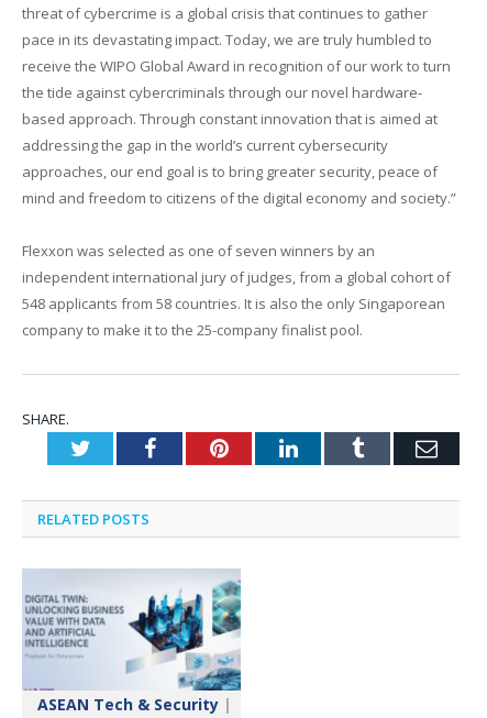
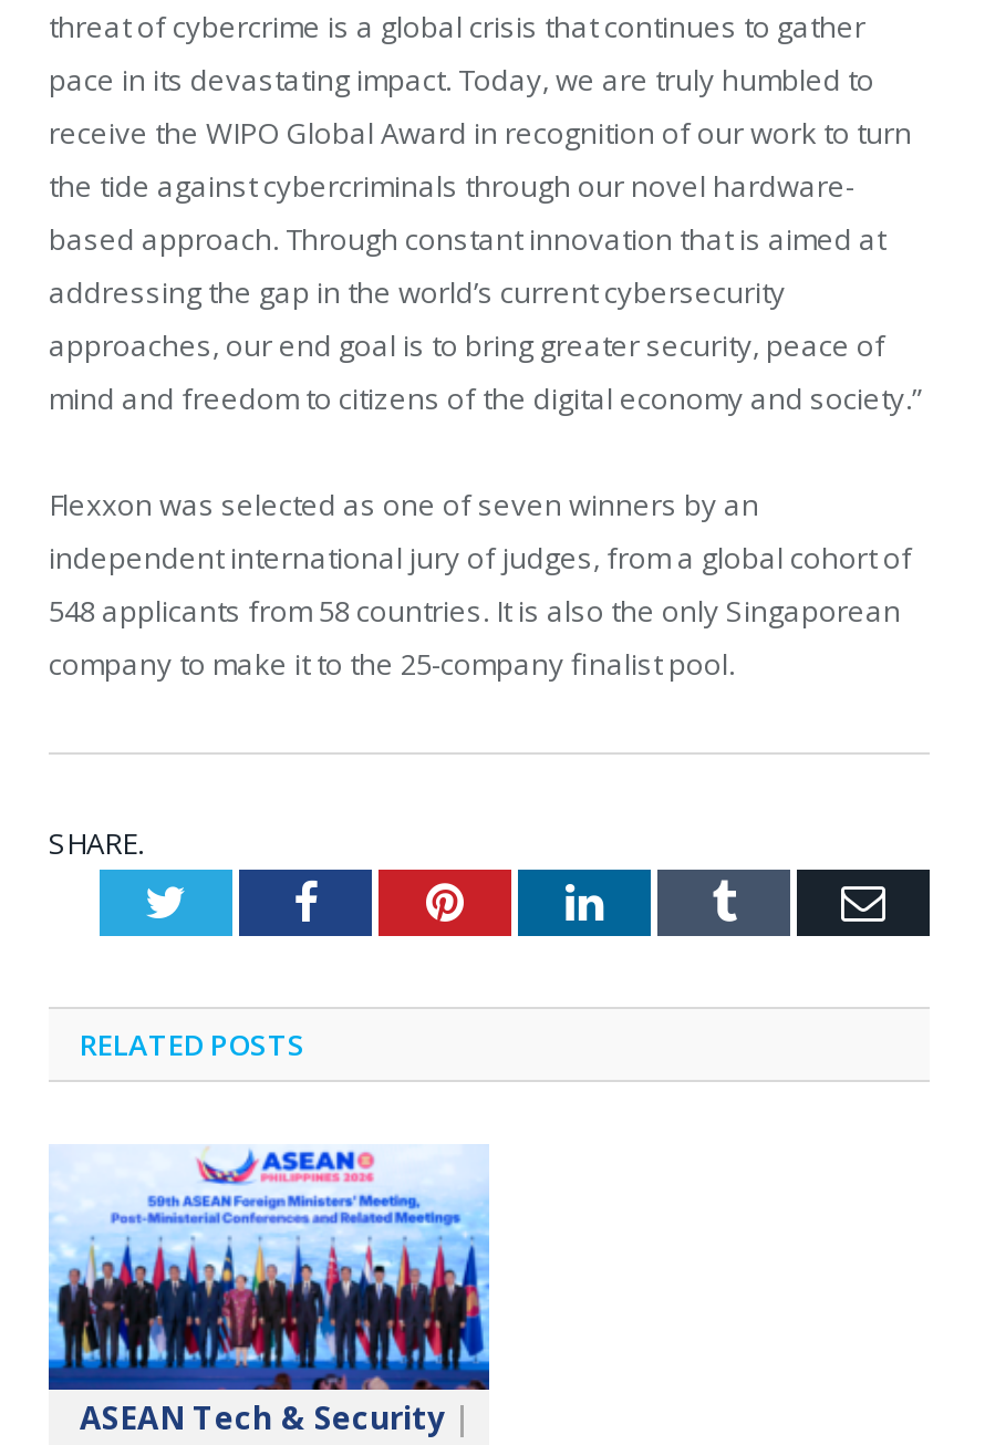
[22,570,242,692] [image] -> [46,1148,491,1392] [image]

